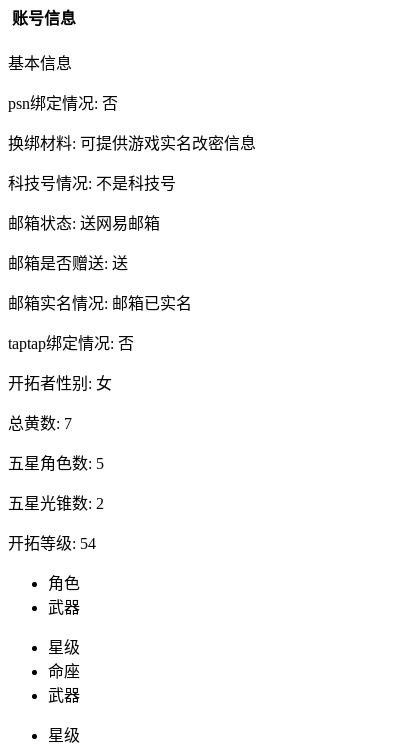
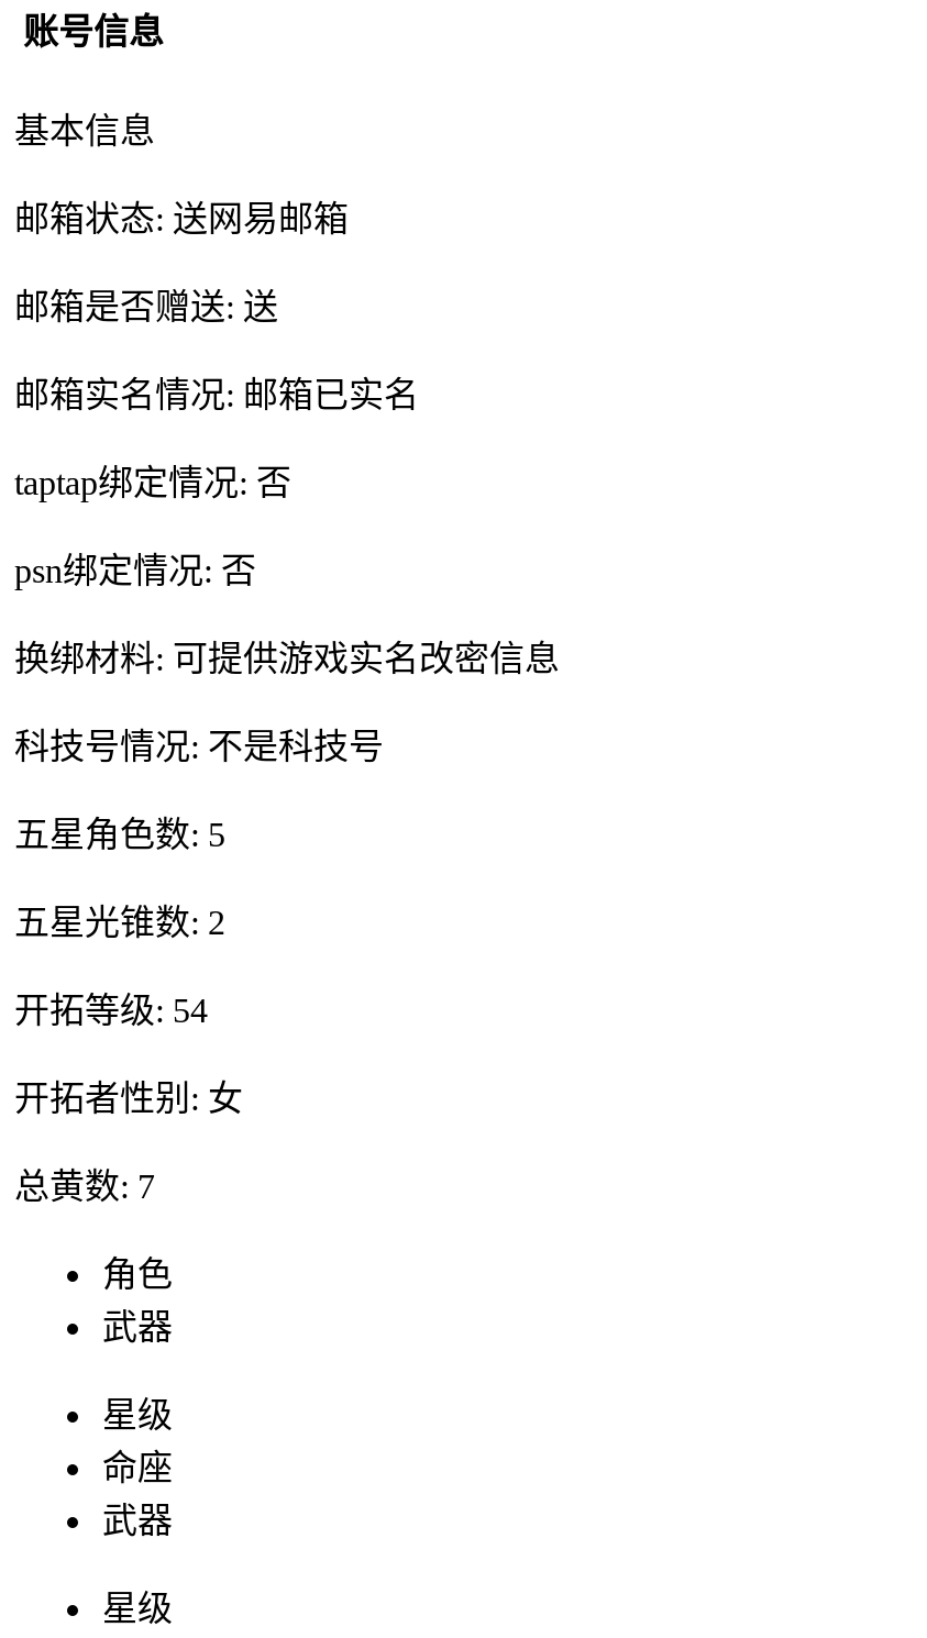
moved [8,95,256,192] -> [14,552,560,766]: psn绑定情况: 否 | 换绑材料: 可提供游戏实名改密信息 | 科技号情况: 不是科技号
moved [8,215,192,352] -> [14,201,419,502]: 邮箱状态: 送网易邮箱 | 邮箱是否赠送: 送 | 邮箱实名情况: 邮箱已实名 | taptap绑定情况: 否
moved [8,375,112,432] -> [14,1080,243,1205]: 开拓者性别: 女 | 总黄数: 7
moved [8,455,104,552] -> [14,816,225,1029]: 五星角色数: 5 | 五星光锥数: 2 | 开拓等级: 54

